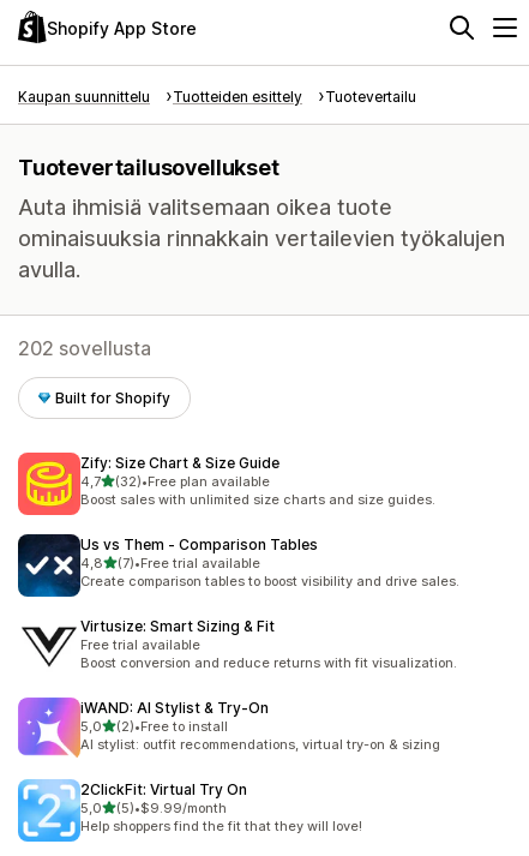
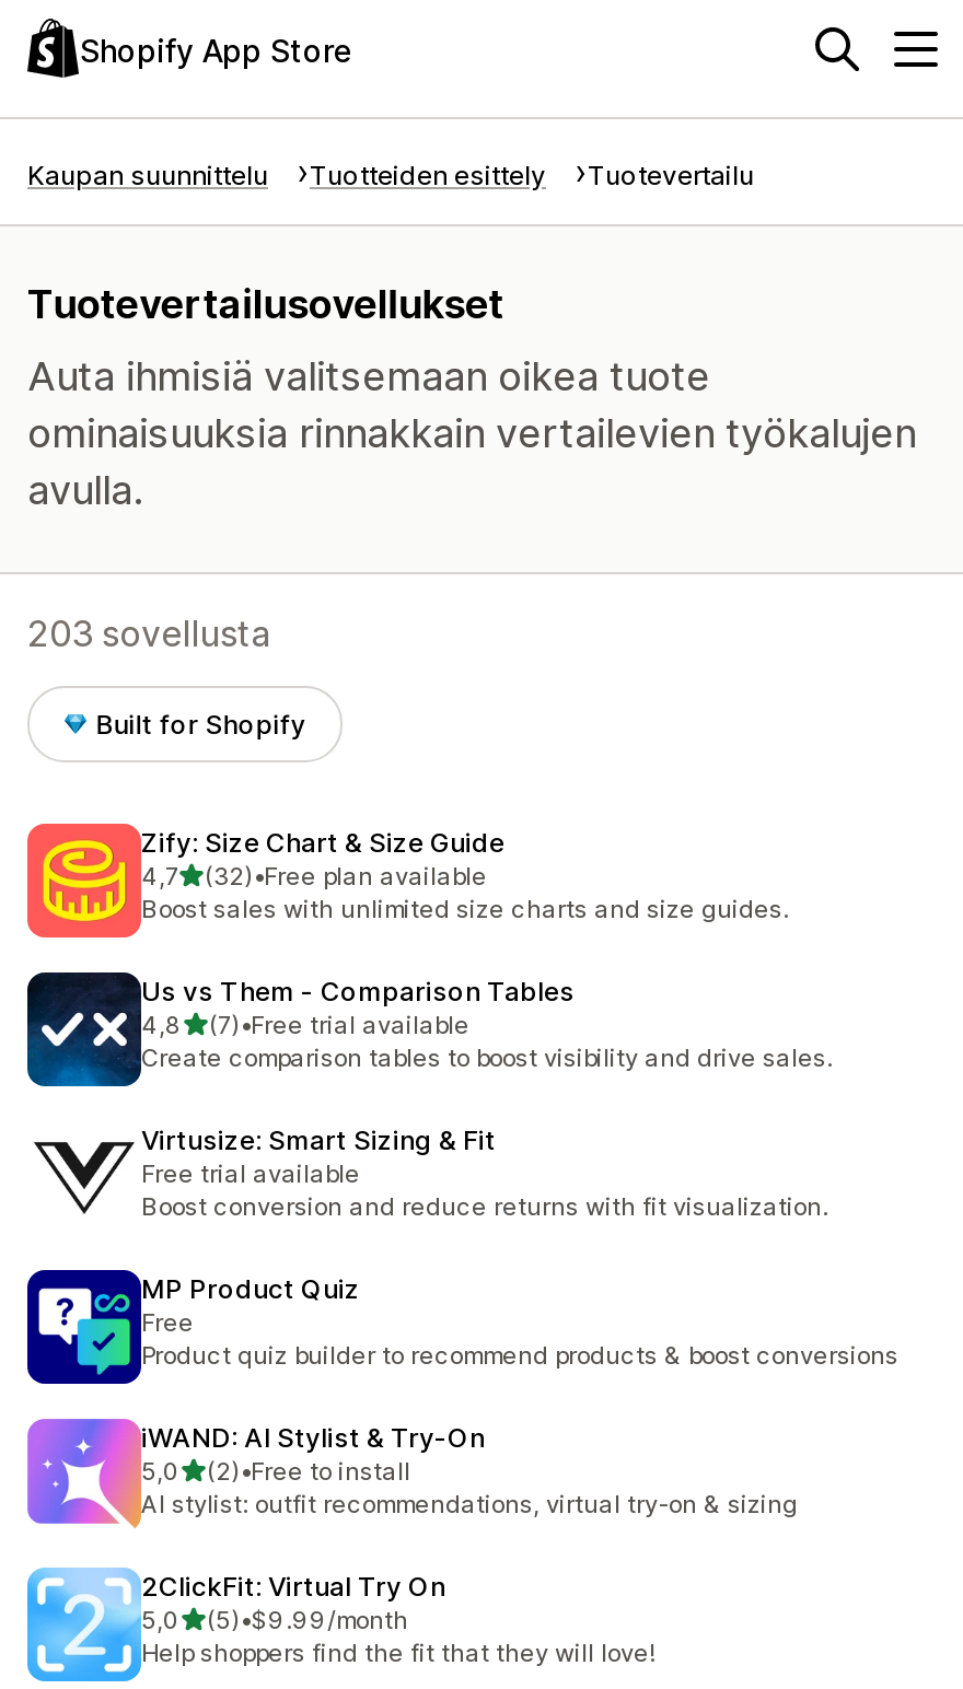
[18,336,151,360] 202 sovellusta -> [27,611,270,655] 203 sovellusta
none -> [25,1268,898,1386] [image] | MP Product Quiz | Free | Product quiz builder to recommend products & boost conversions

